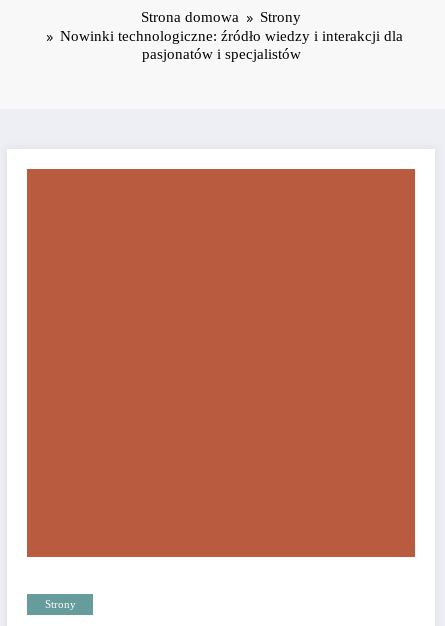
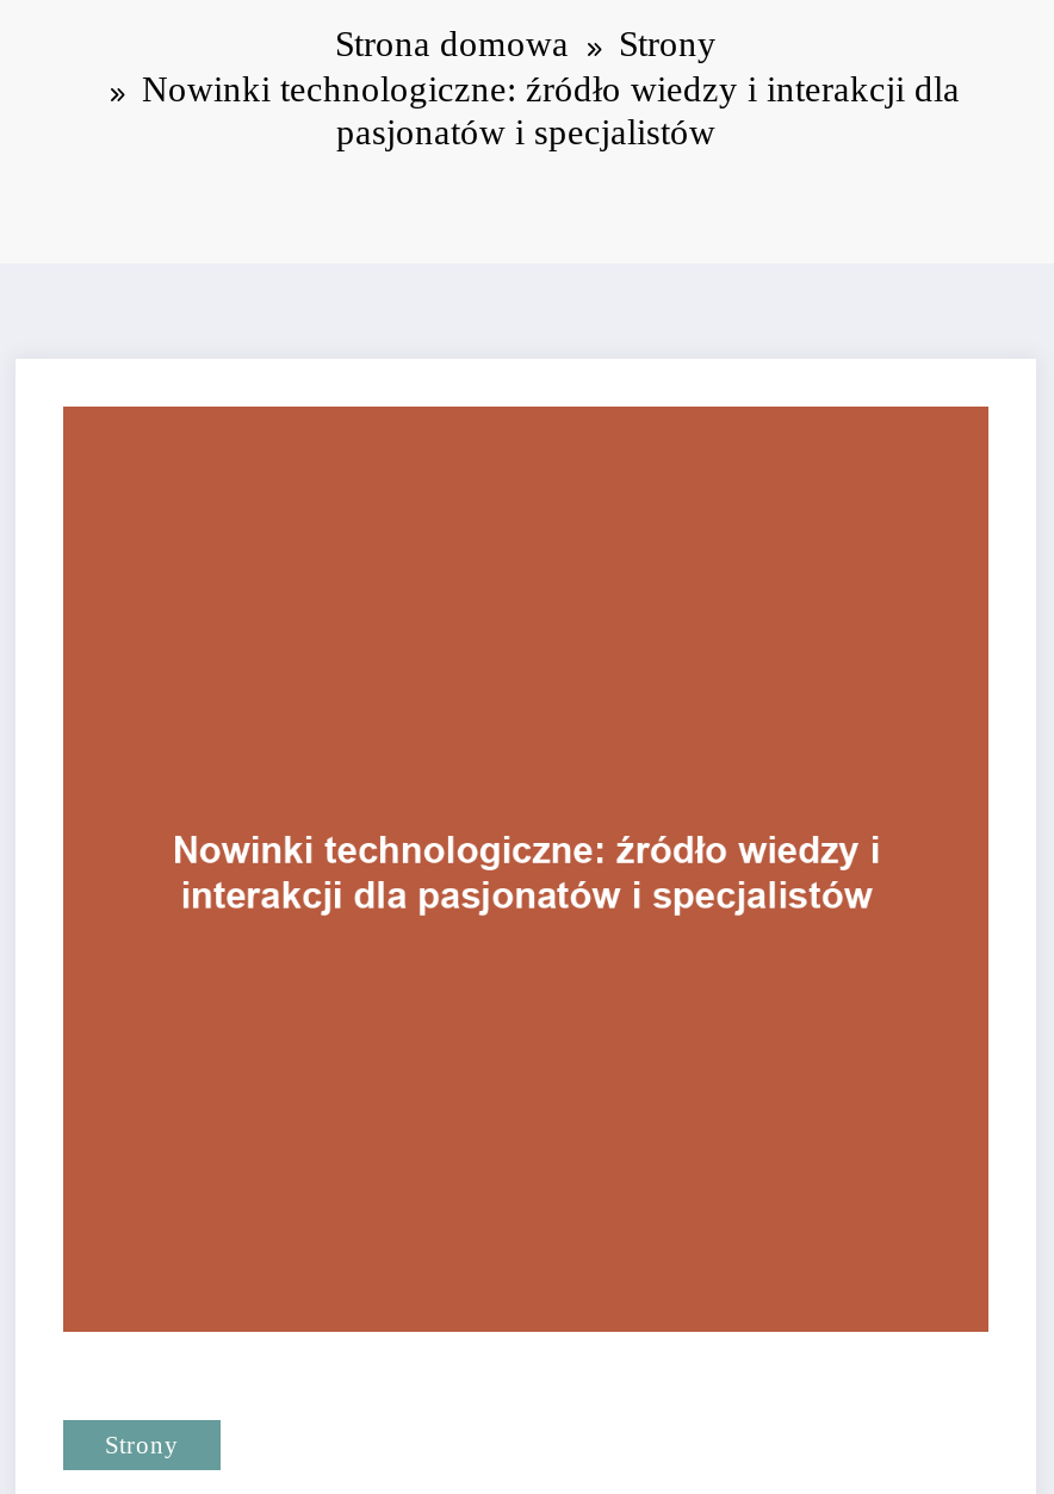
none -> [173,833,881,917] [image]

